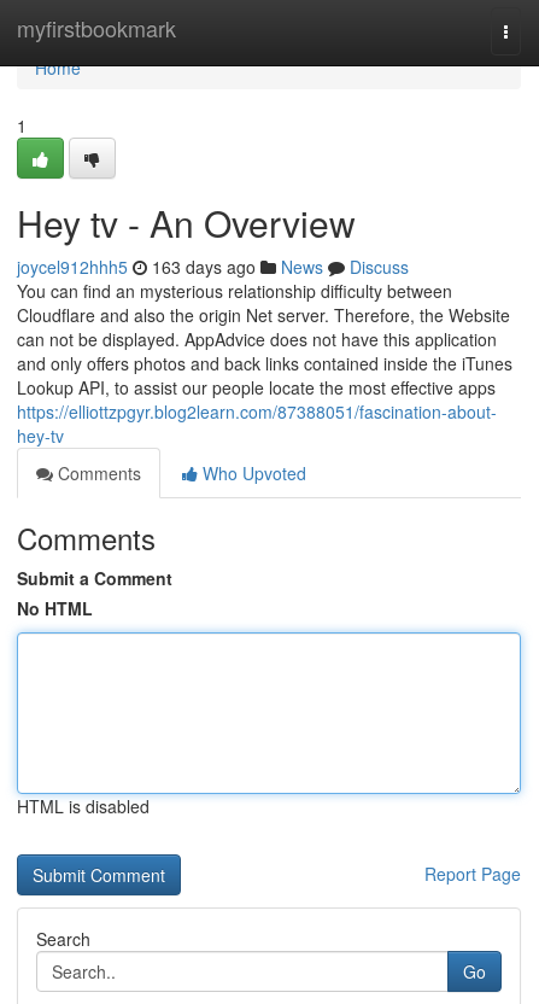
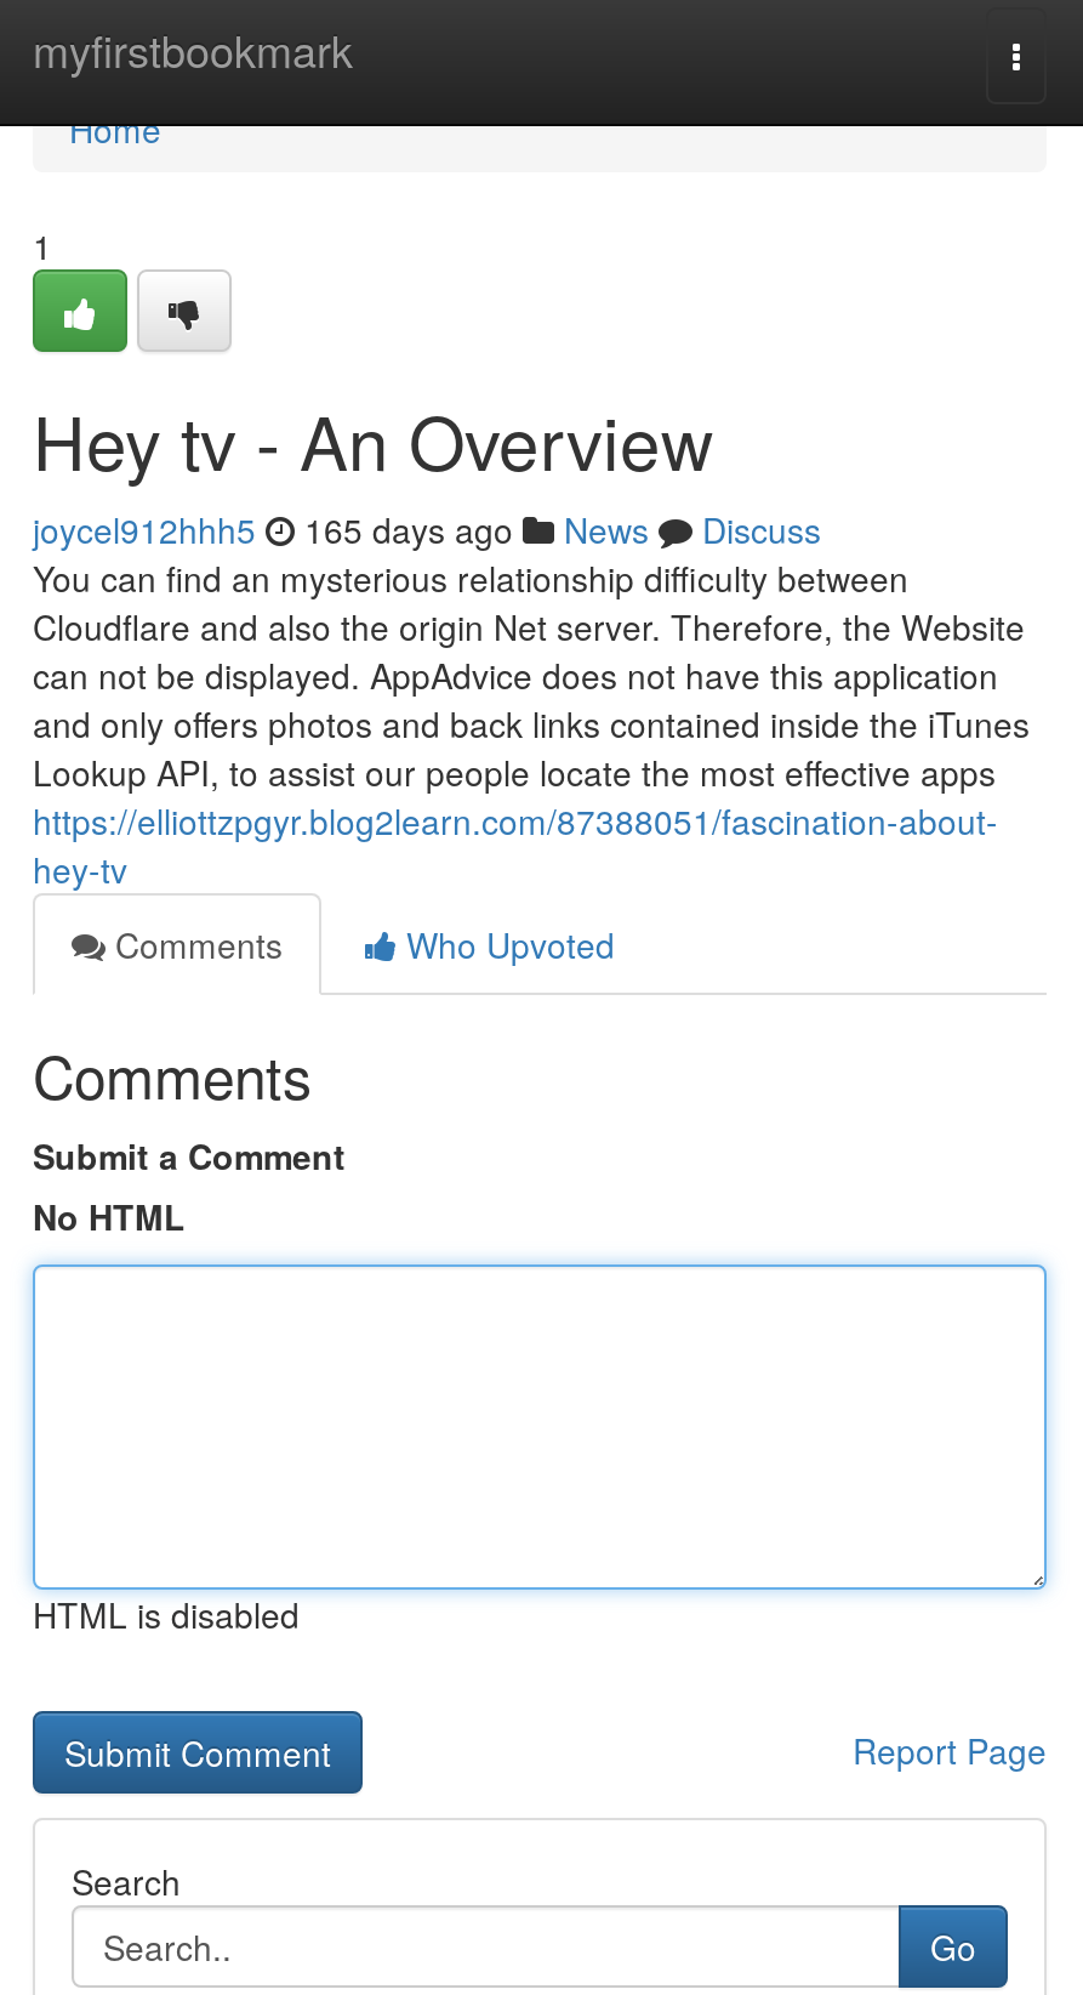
[17,255,409,279] joycel912hhh5 163 days ago News Discuss -> [33,505,821,553] joycel912hhh5 165 days ago News Discuss

